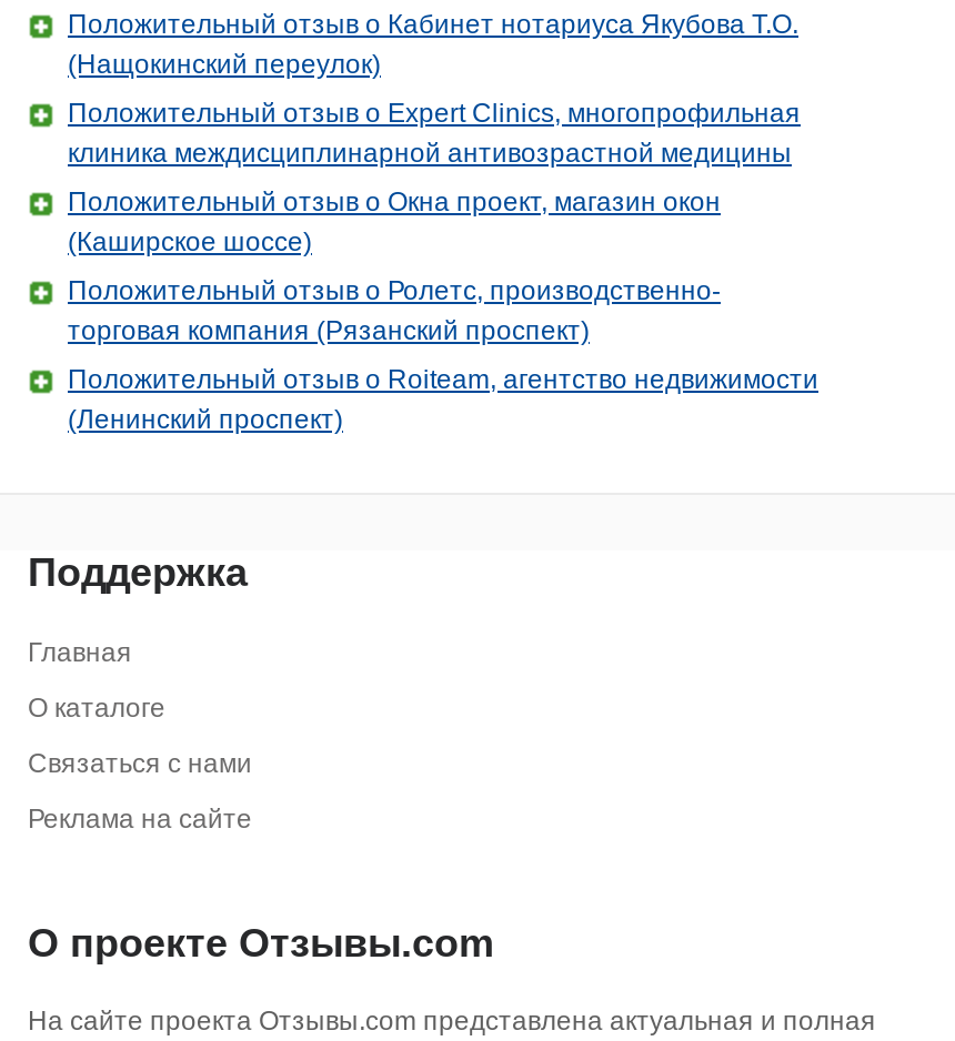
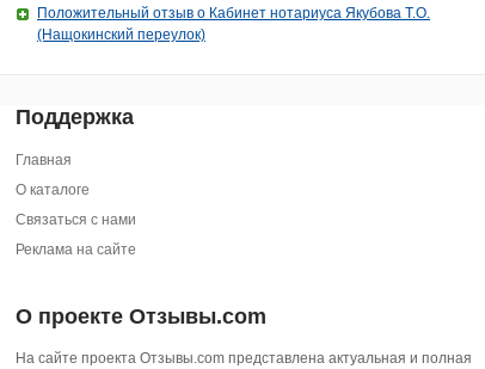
[68,98,818,435] Положительный отзыв о Expert Clinics, многопрофильная | клиника междисциплинарной антивозрастной медицины | Положительный отзыв о Окна проект, магазин окон | (Каширское шоссе) | Положительный отзыв о Ролетс, производственно- | торговая компания (Рязанский проспект) | Положительный отзыв о Roiteam, агентство недвижимости | (Ленинский проспект) -> none

